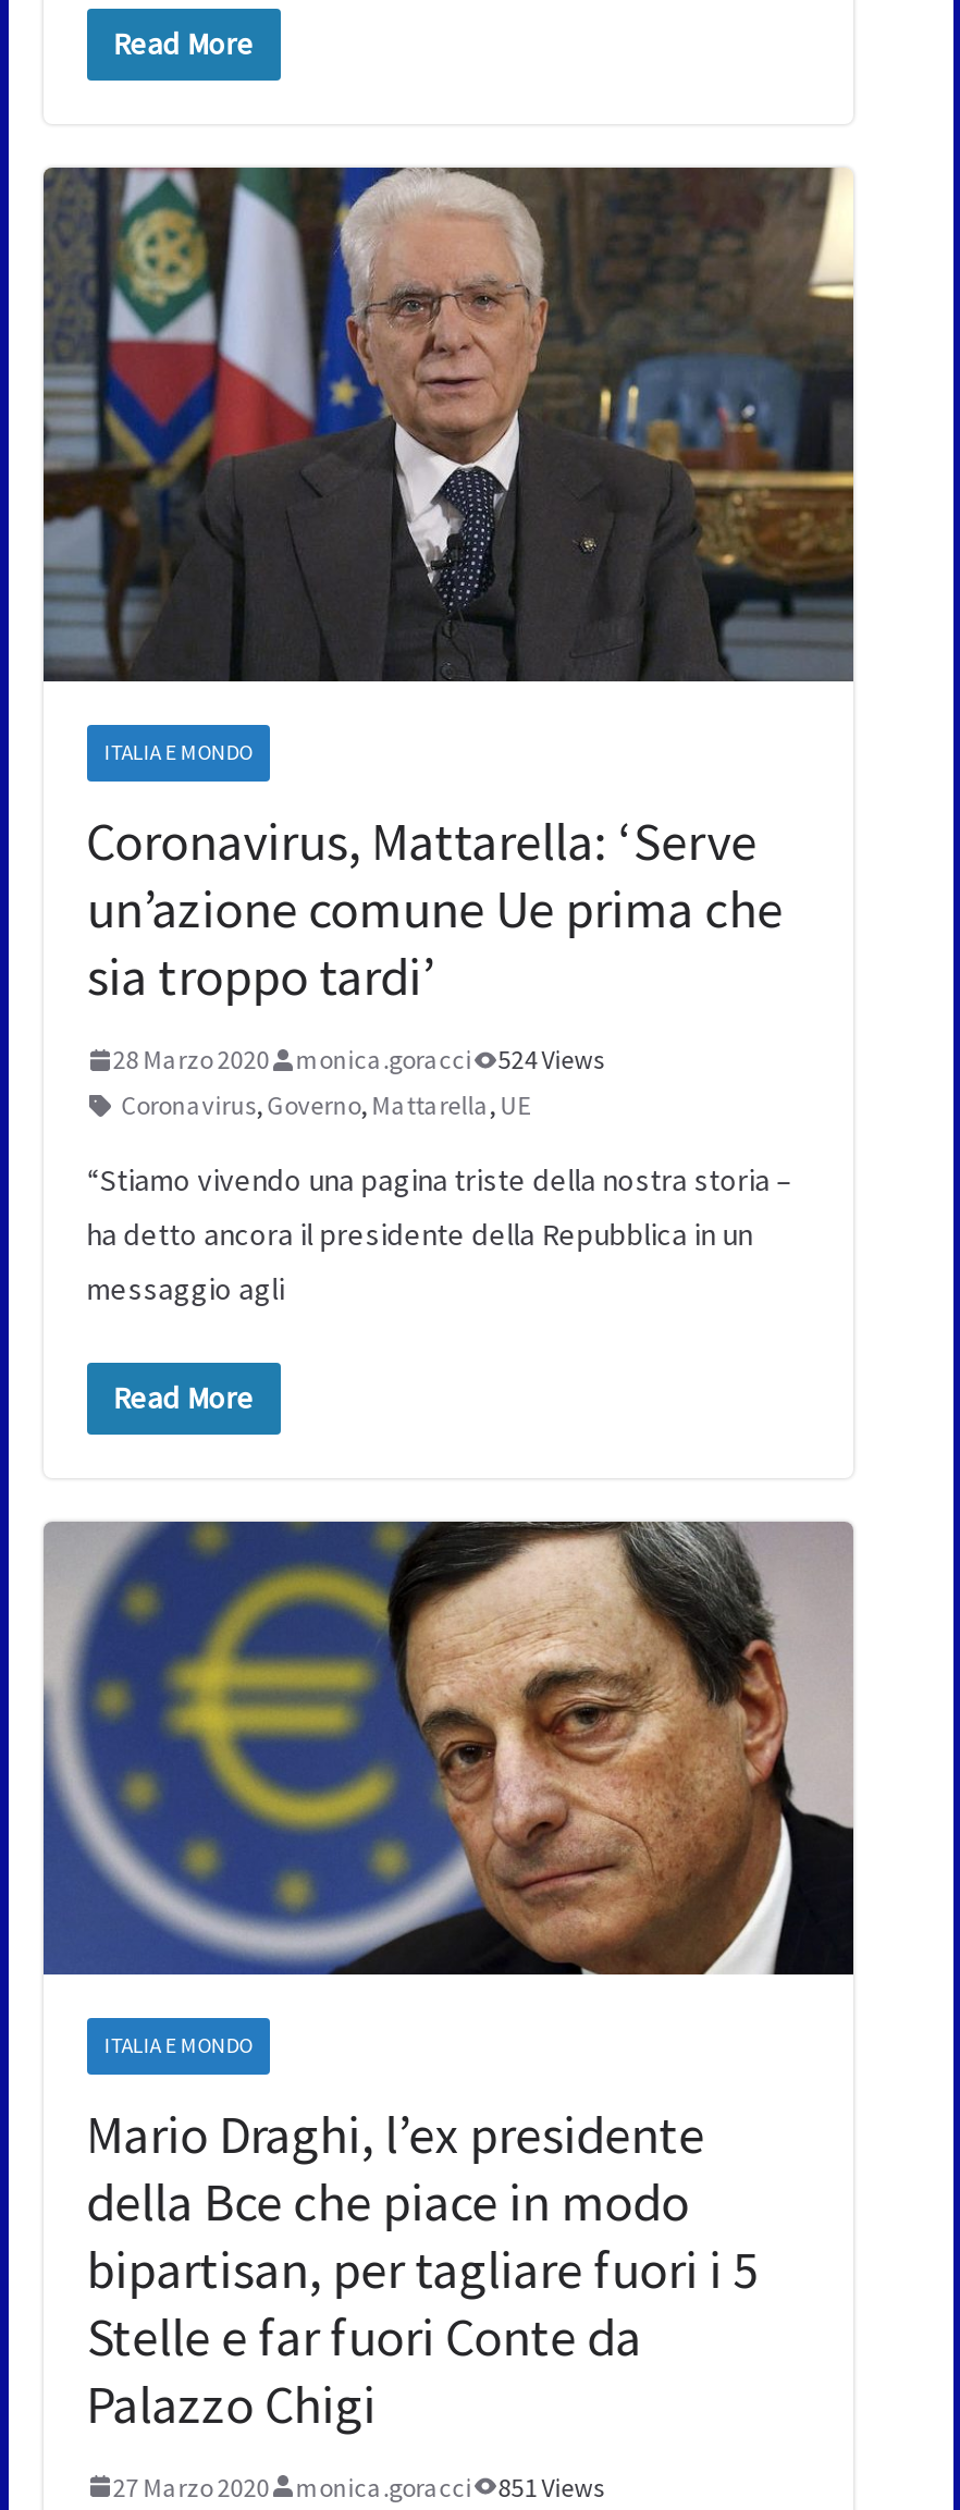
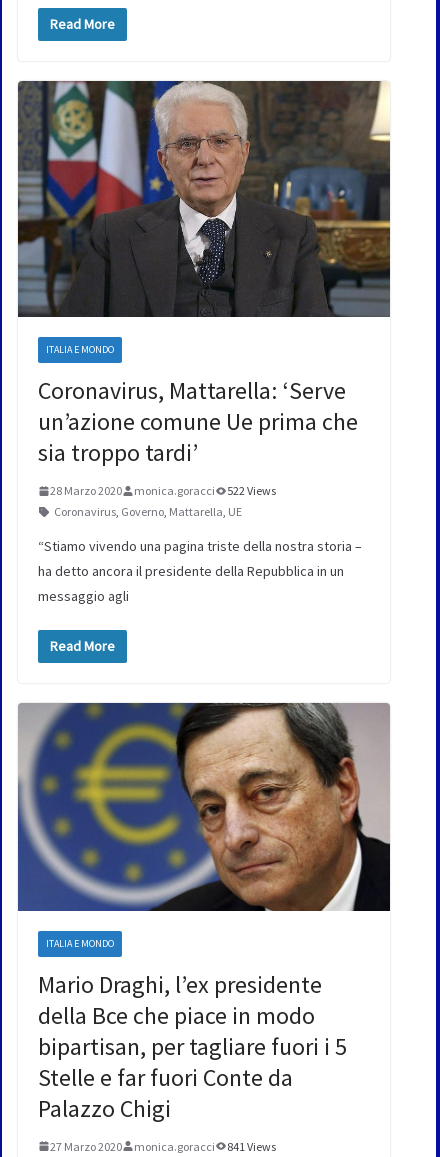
[113,1044,605,1076] 28 Marzo 2020 monica.goracci 524 Views -> [50,483,276,498] 28 Marzo 2020 monica.goracci 522 Views
[113,2470,605,2503] 27 Marzo 2020 monica.goracci 851 Views -> [50,1139,276,1154] 27 Marzo 2020 monica.goracci 841 Views

